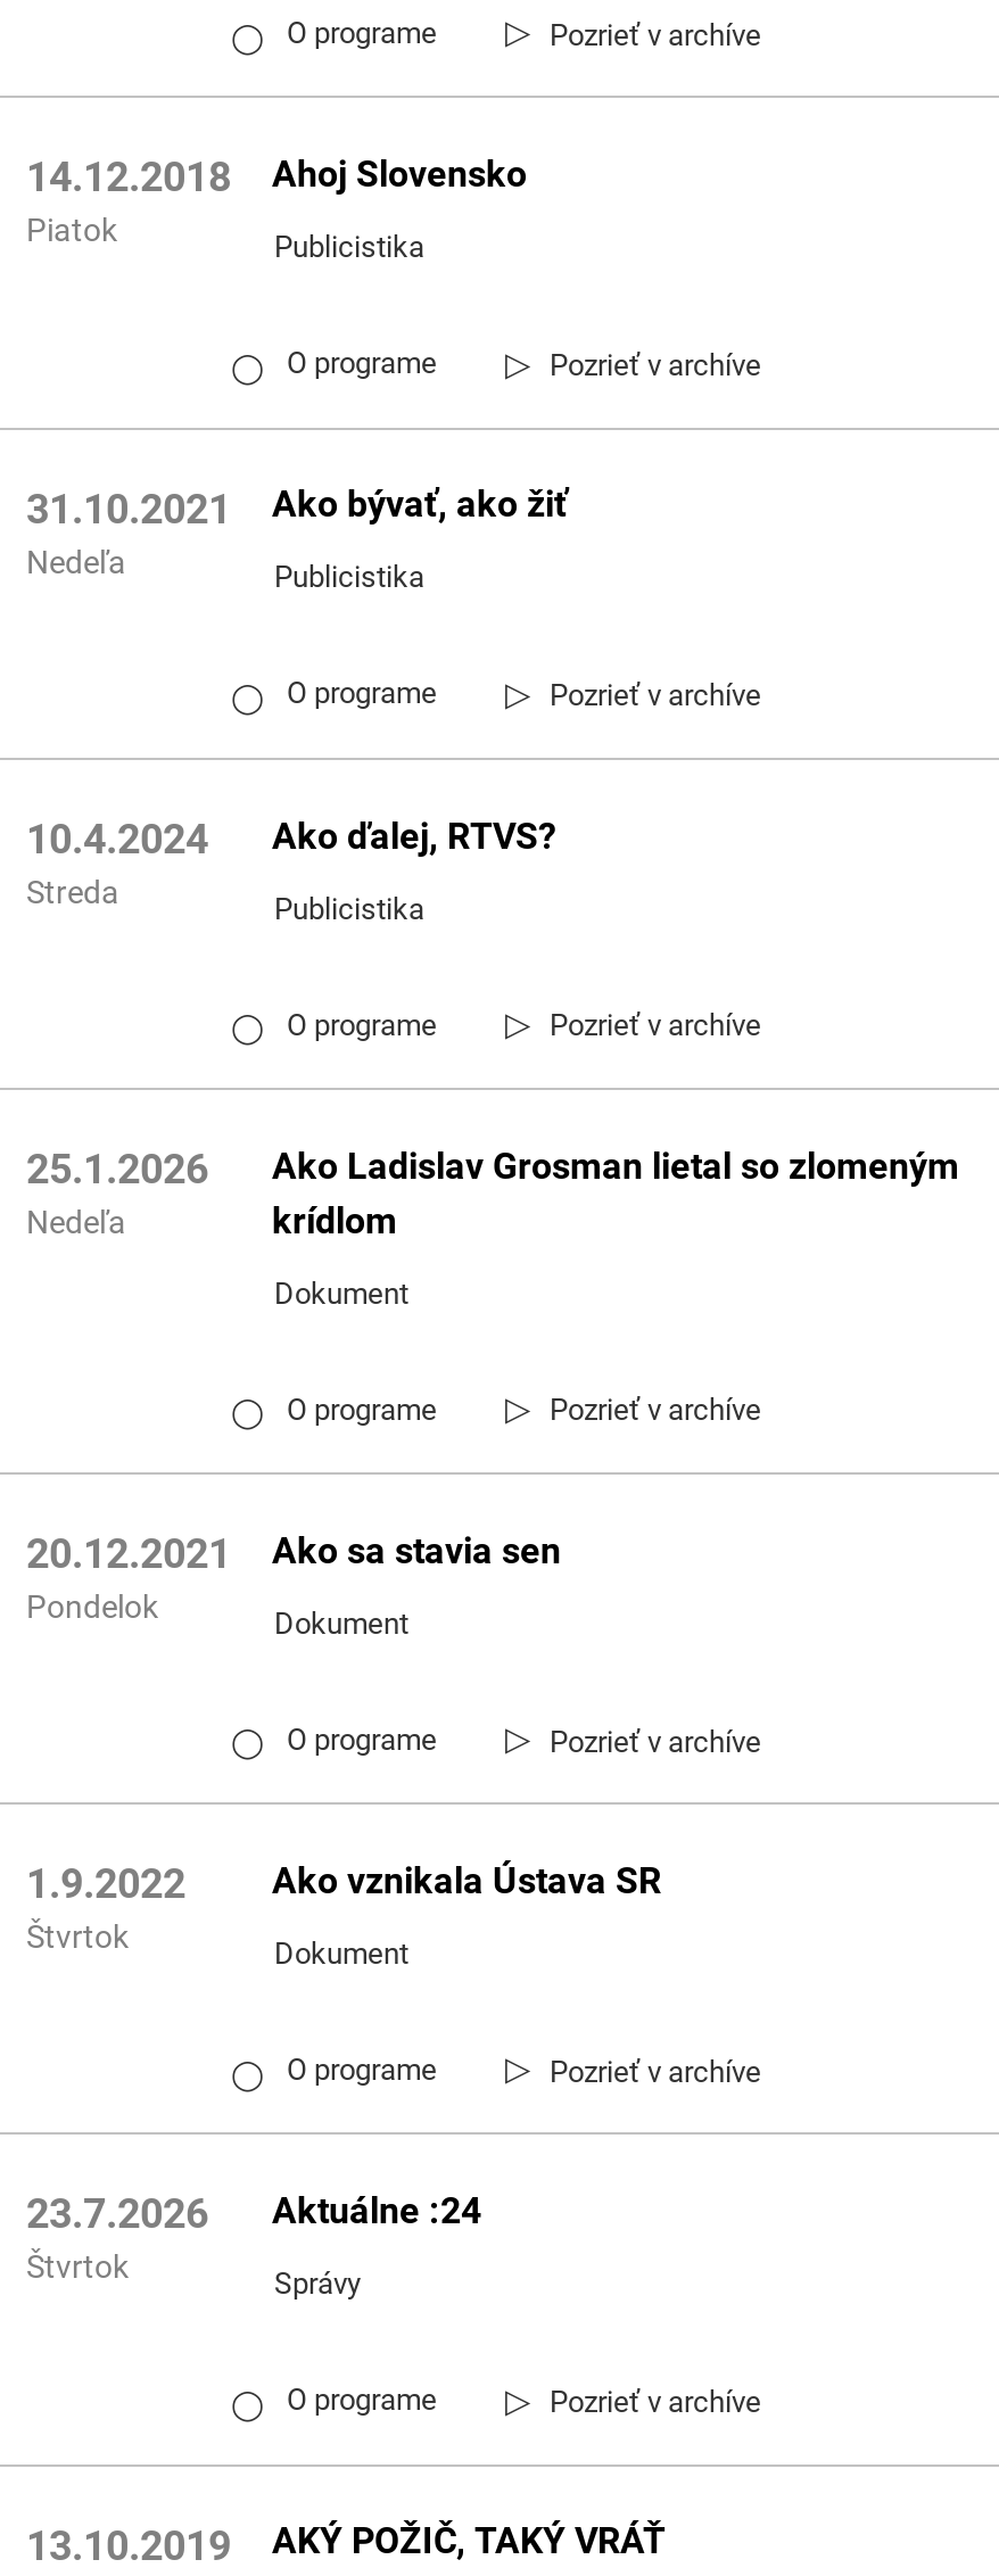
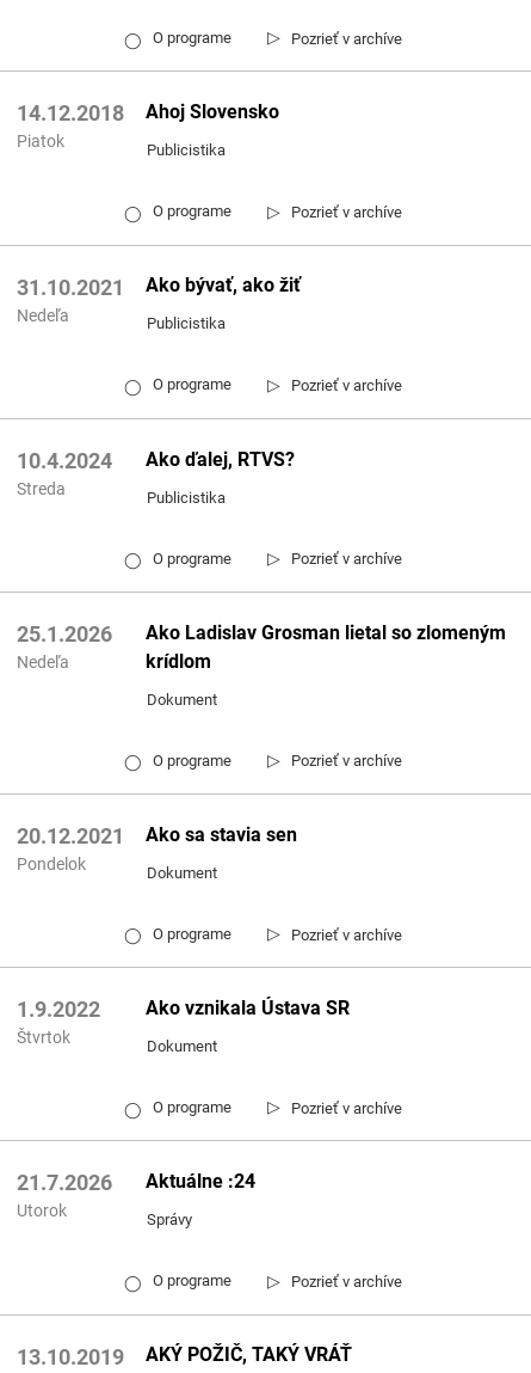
[26,2190,481,2238] 23.7.2026 Aktuálne :24 -> [17,1170,255,1195] 21.7.2026 Aktuálne :24
[26,2249,129,2286] Štvrtok -> [17,1201,67,1221] Utorok

